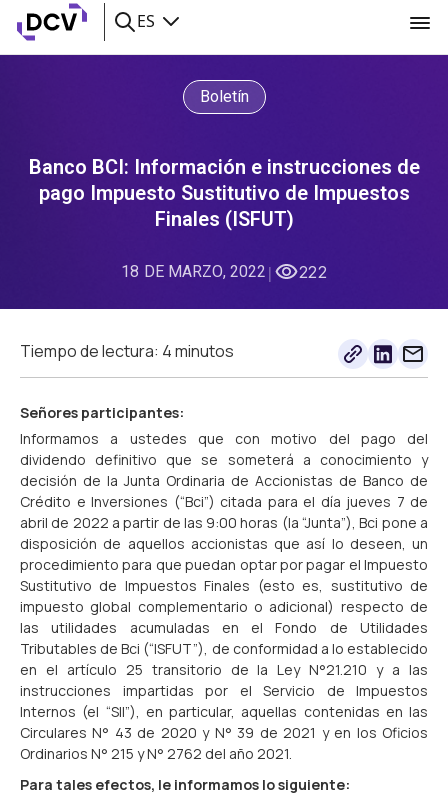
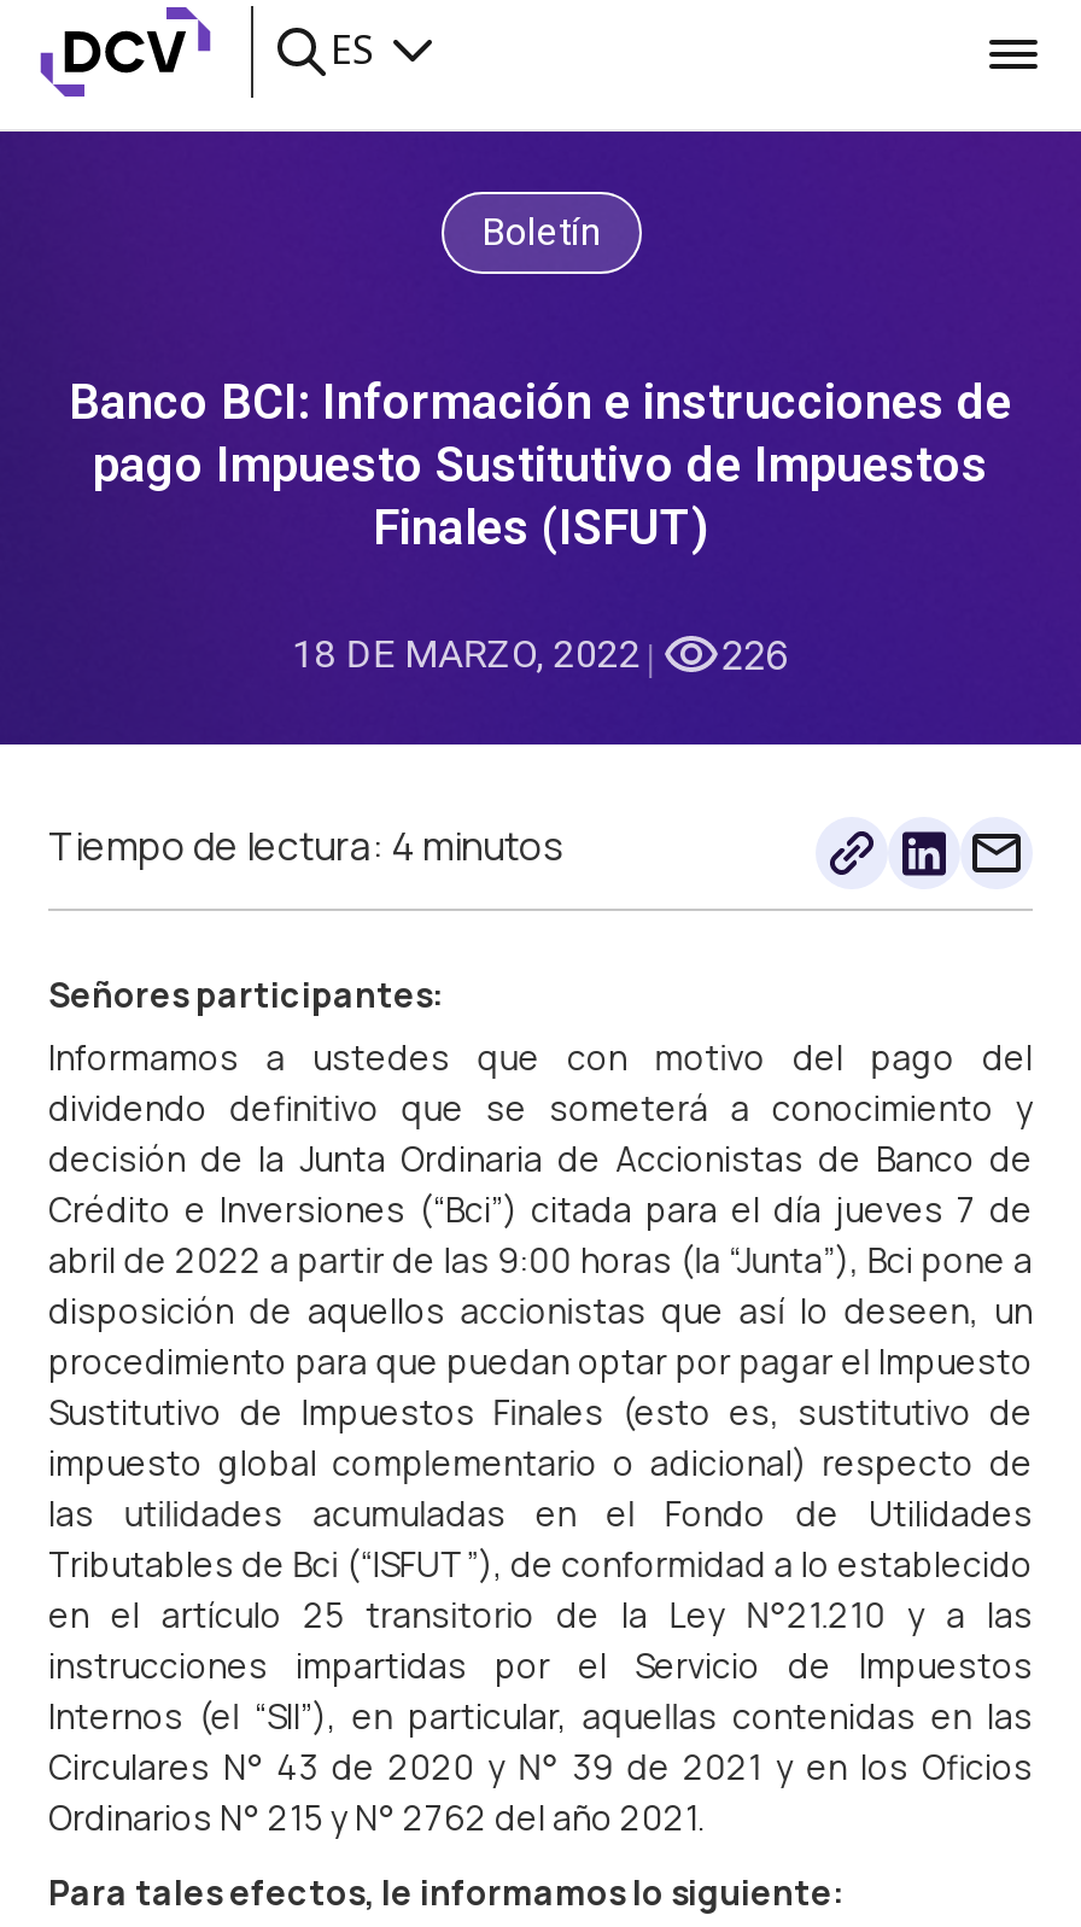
[299,262,327,282] 222 -> [721,631,789,679] 226

